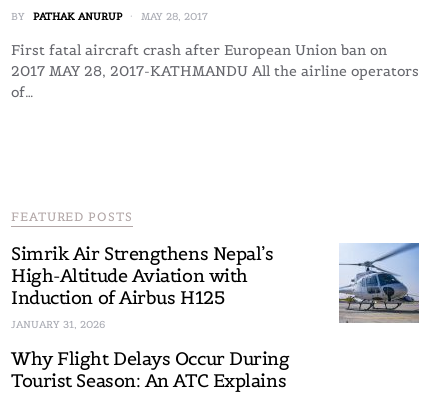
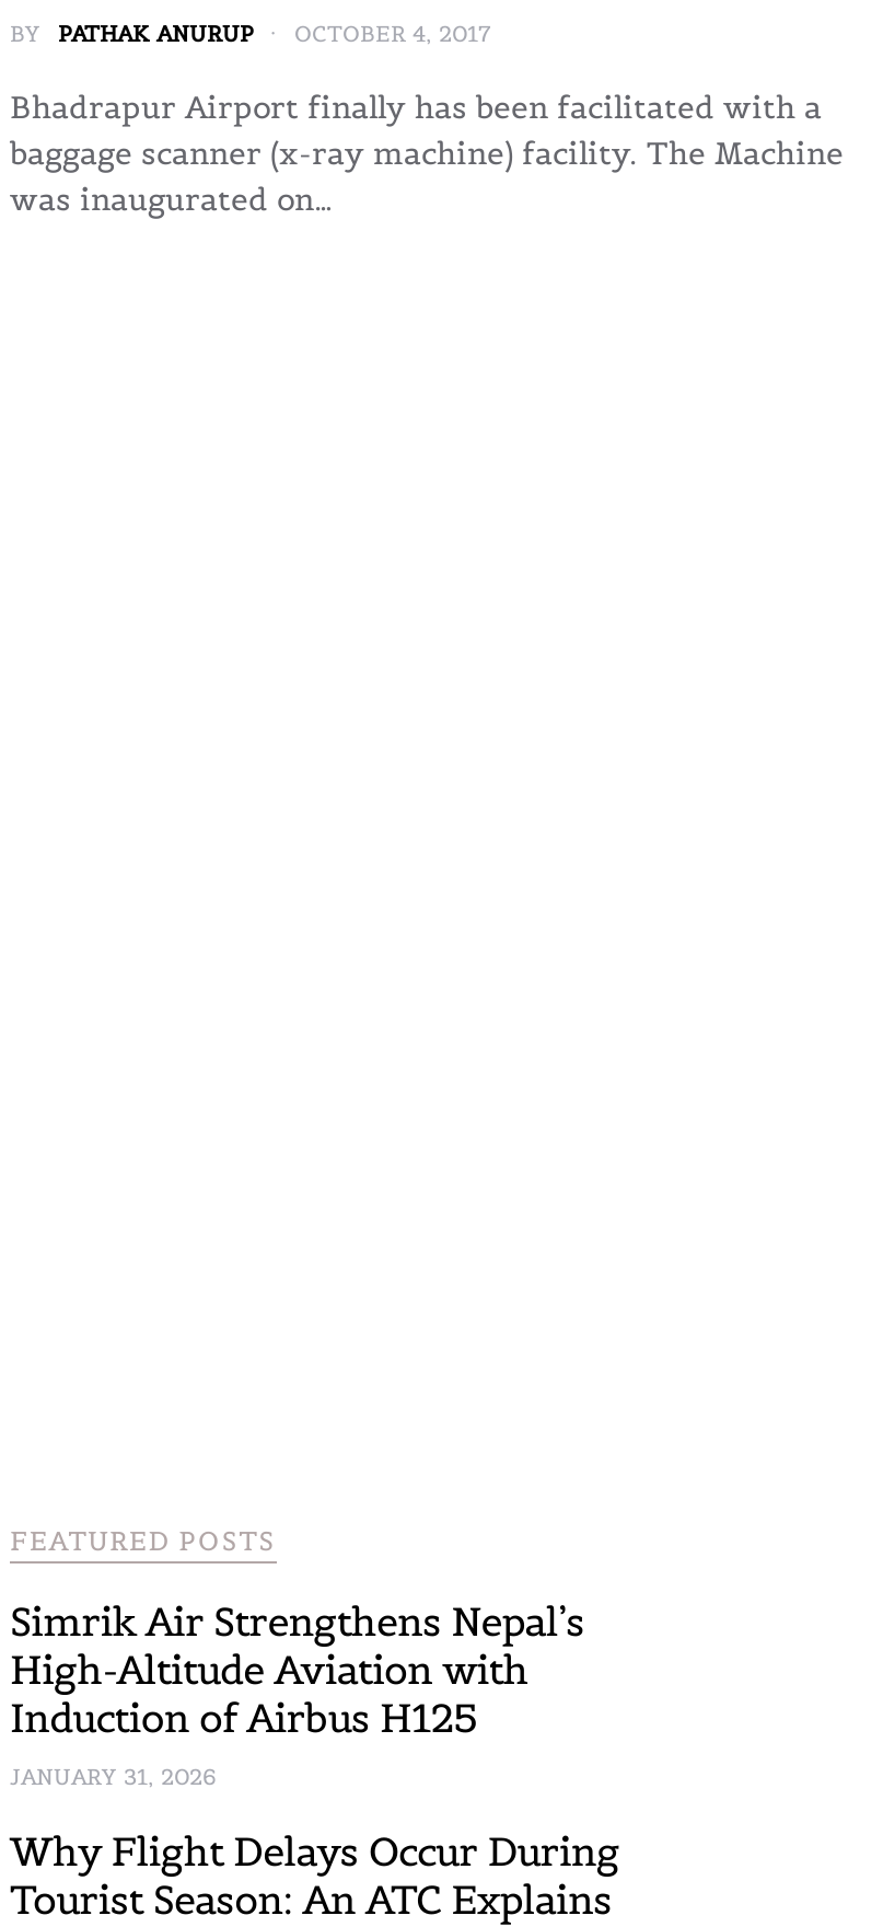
[11,10,208,23] BY PATHAK ANURUP MAY 28, 2017 -> [10,20,491,48] BY PATHAK ANURUP OCTOBER 4, 2017
[11,41,419,101] First fatal aircraft crash after European Union ban on | 2017 MAY 28, 2017-KATHMANDU All the airline operators | of… -> [10,88,844,219] Bhadrapur Airport finally has been facilitated with a | baggage scanner (x-ray machine) facility. The Machine | was inaugurated on…
[338,242,420,324] [image] -> none

